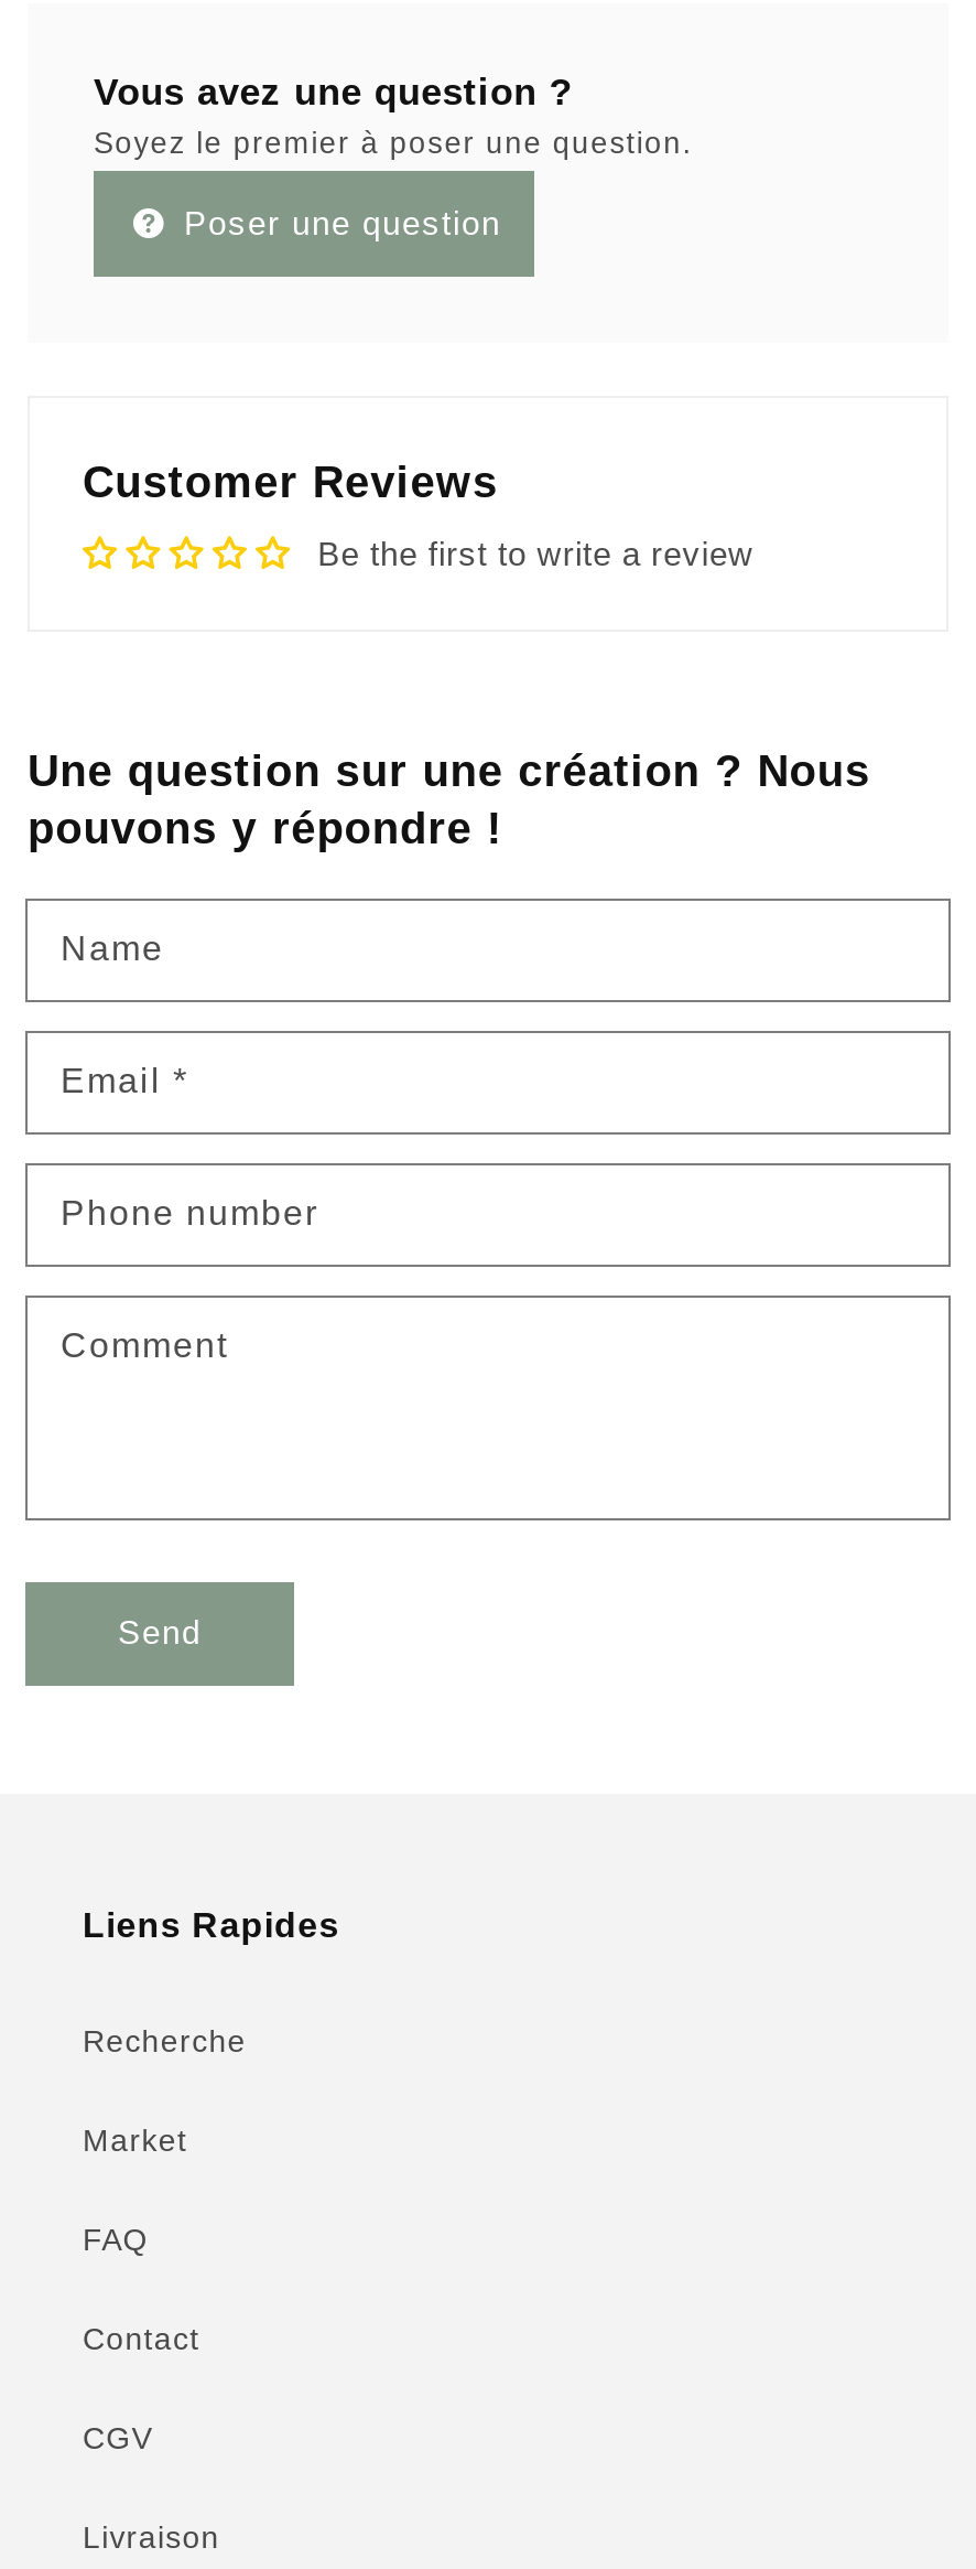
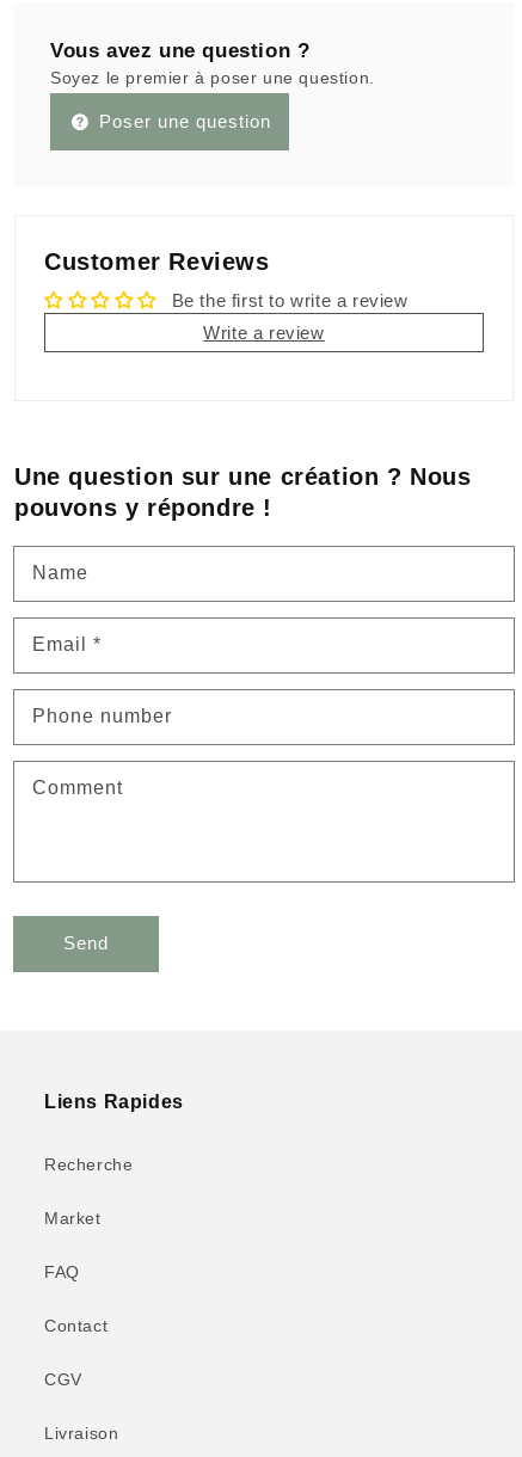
none -> [203,323,325,343] Write a review

